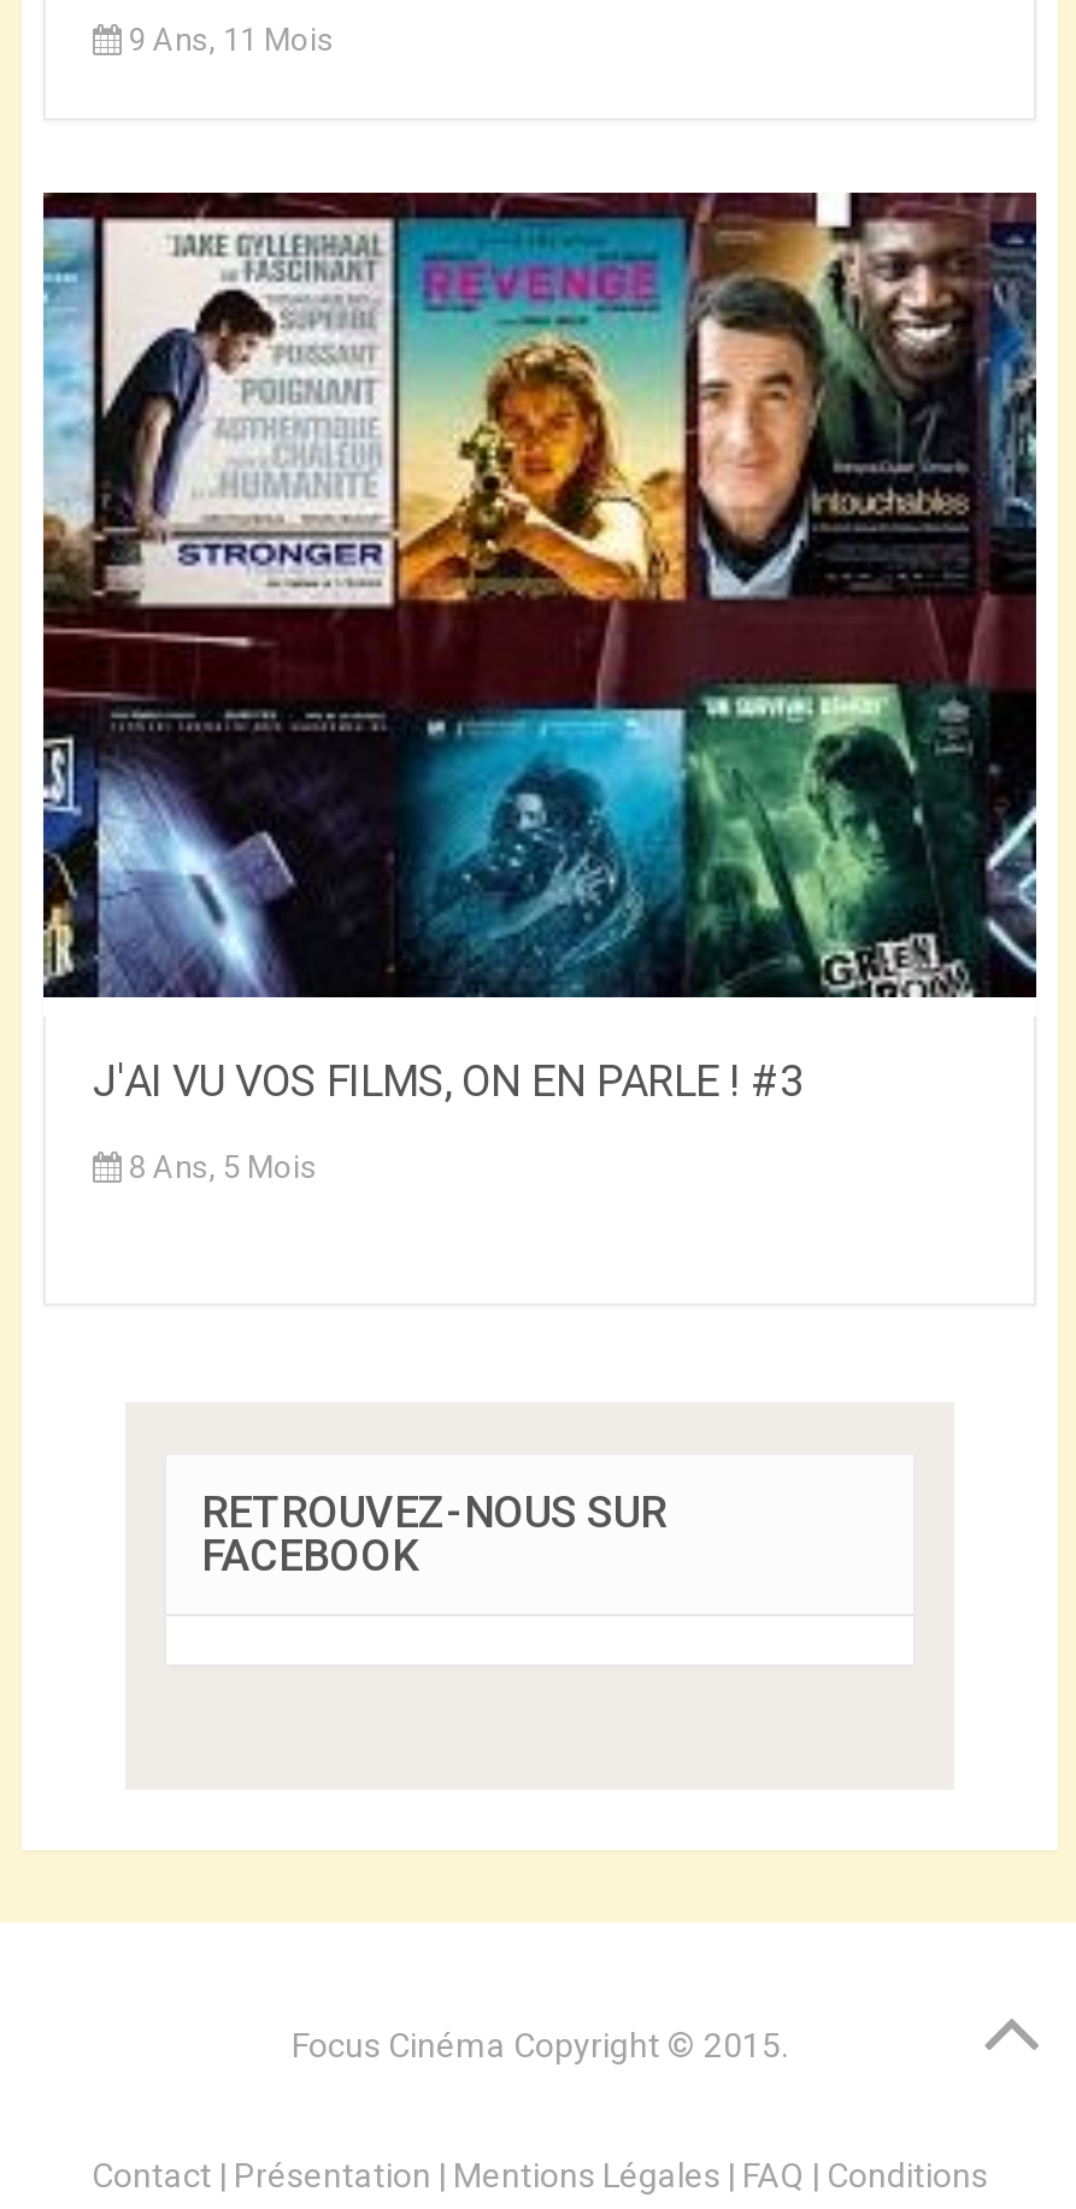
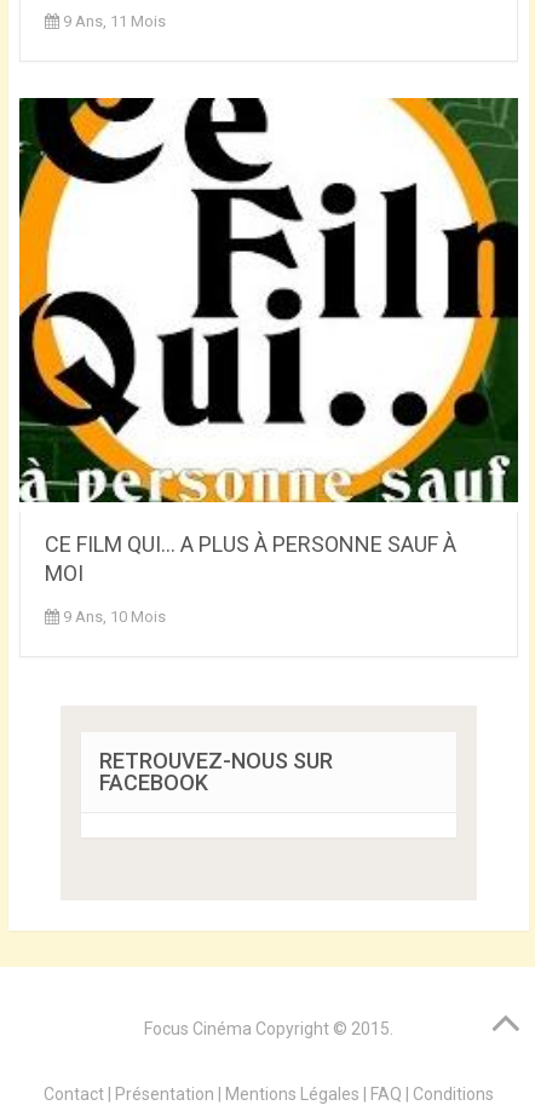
[41,190,1039,1105] [image] | J'AI VU VOS FILMS, ON EN PARLE ! #3 -> [18,97,519,586] [image] | CE FILM QUI... A PLUS À PERSONNE SAUF À | MOI
[129,1149,317,1185] 8 Ans, 5 Mois -> [62,607,165,626] 9 Ans, 10 Mois

